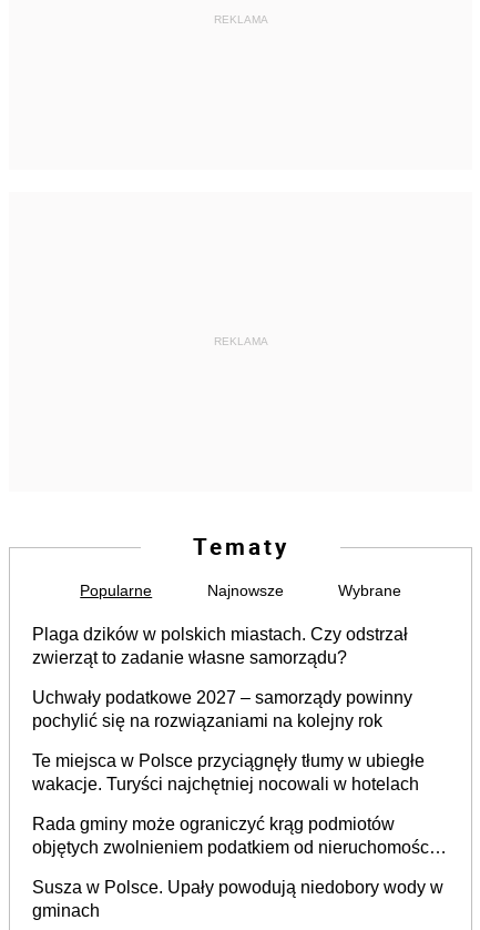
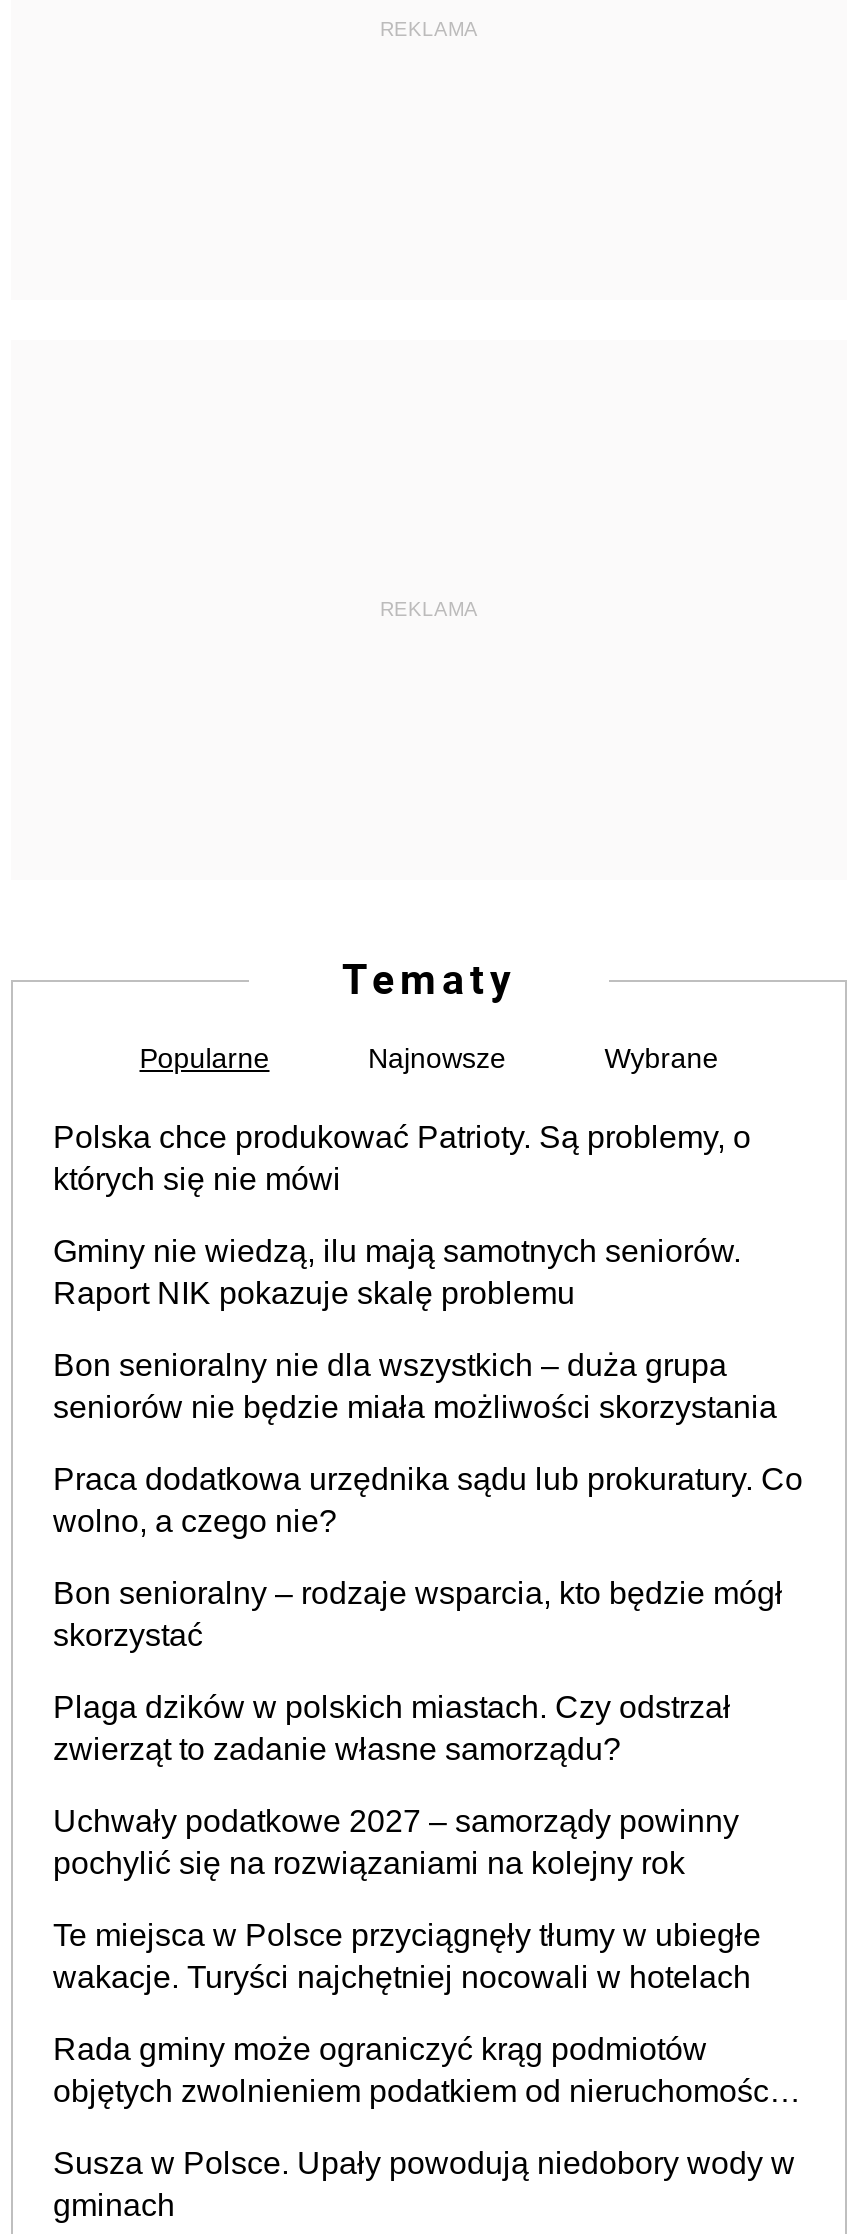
none -> [53,1120,803,1652] Polska chce produkować Patrioty. Są problemy, o | których się nie mówi | Gminy nie wiedzą, ilu mają samotnych seniorów. | Raport NIK pokazuje skalę problemu | Bon senioralny nie dla wszystkich – duża grupa | seniorów nie będzie miała możliwości skorzystania | Praca dodatkowa urzędnika sądu lub prokuratury. Co | wolno, a czego nie? | Bon senioralny – rodzaje wsparcia, kto będzie mógł | skorzystać

